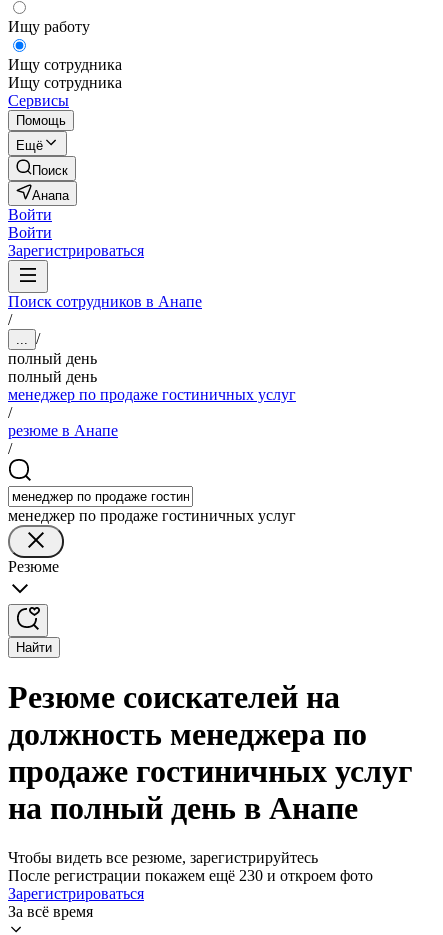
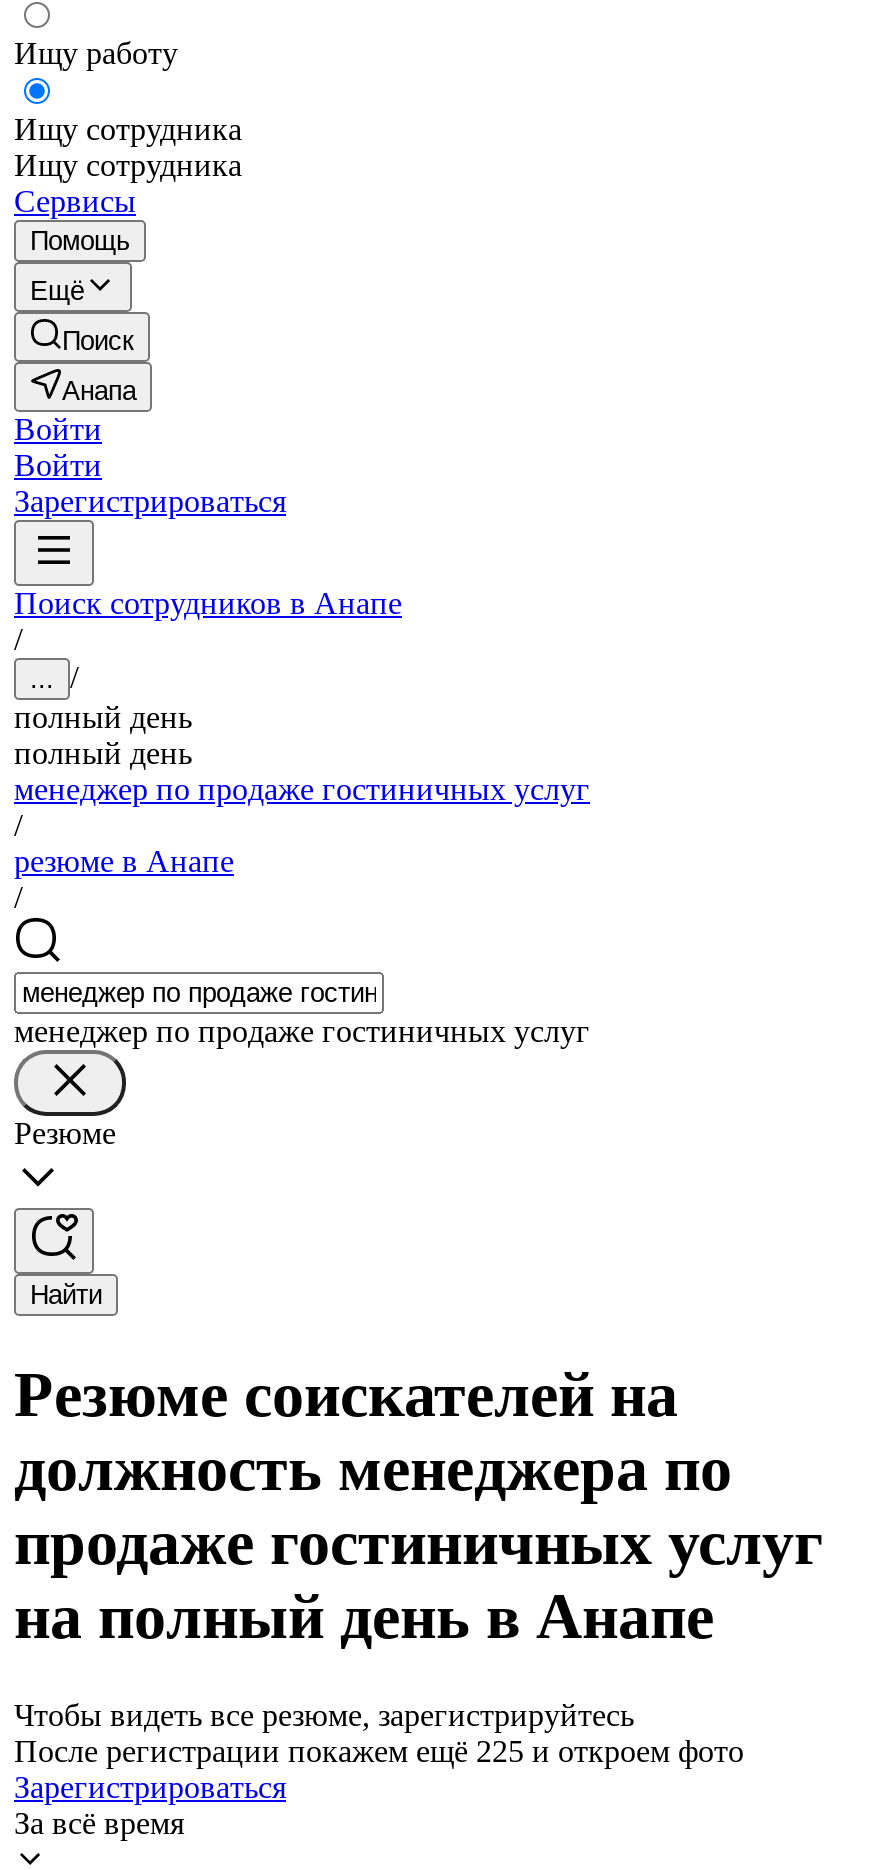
[8,867,373,884] После регистрации покажем ещё 230 и откроем фото -> [14,1734,744,1768] После регистрации покажем ещё 225 и откроем фото

